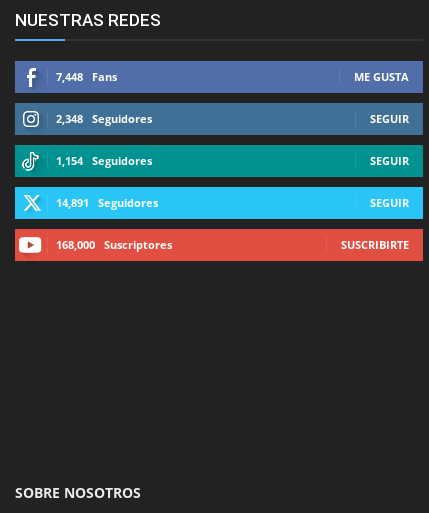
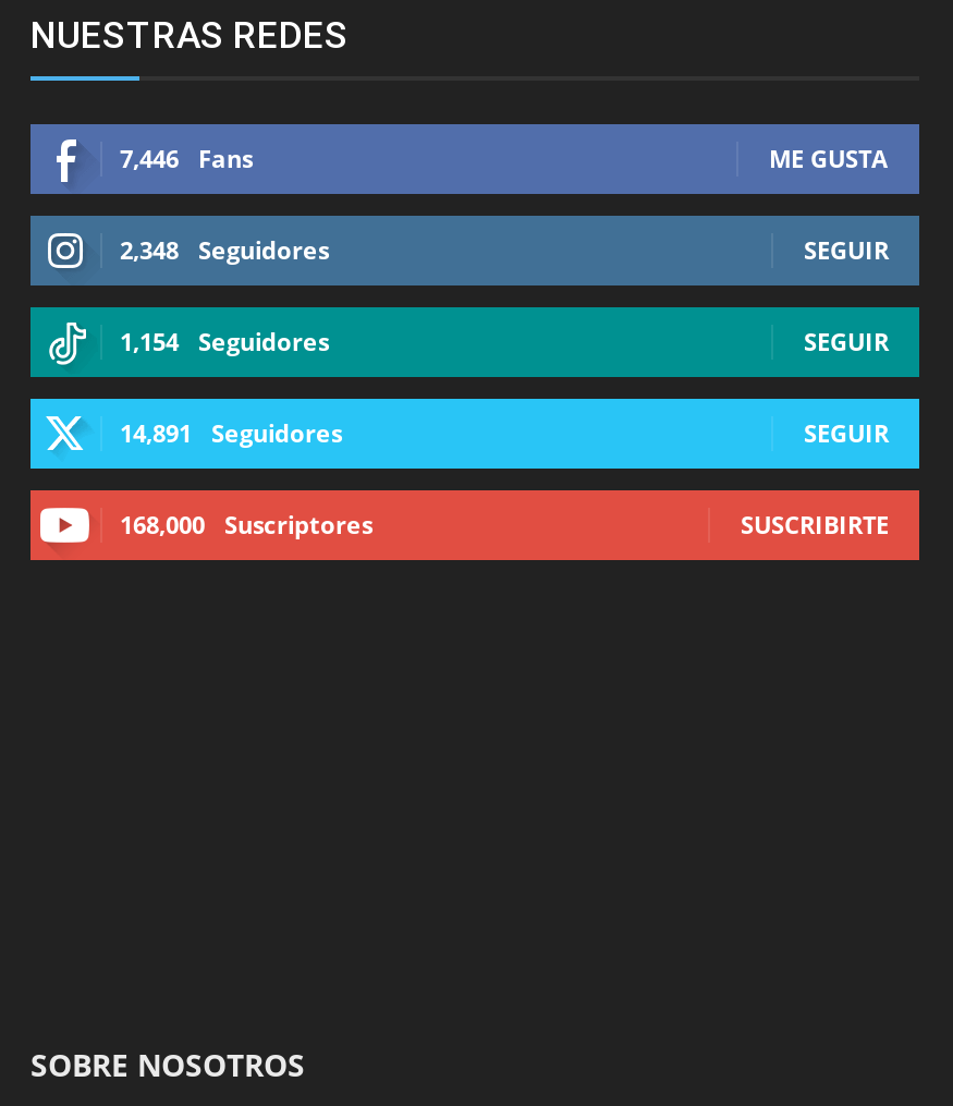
[56,69,117,84] 7,448 Fans -> [120,142,253,174] 7,446 Fans

